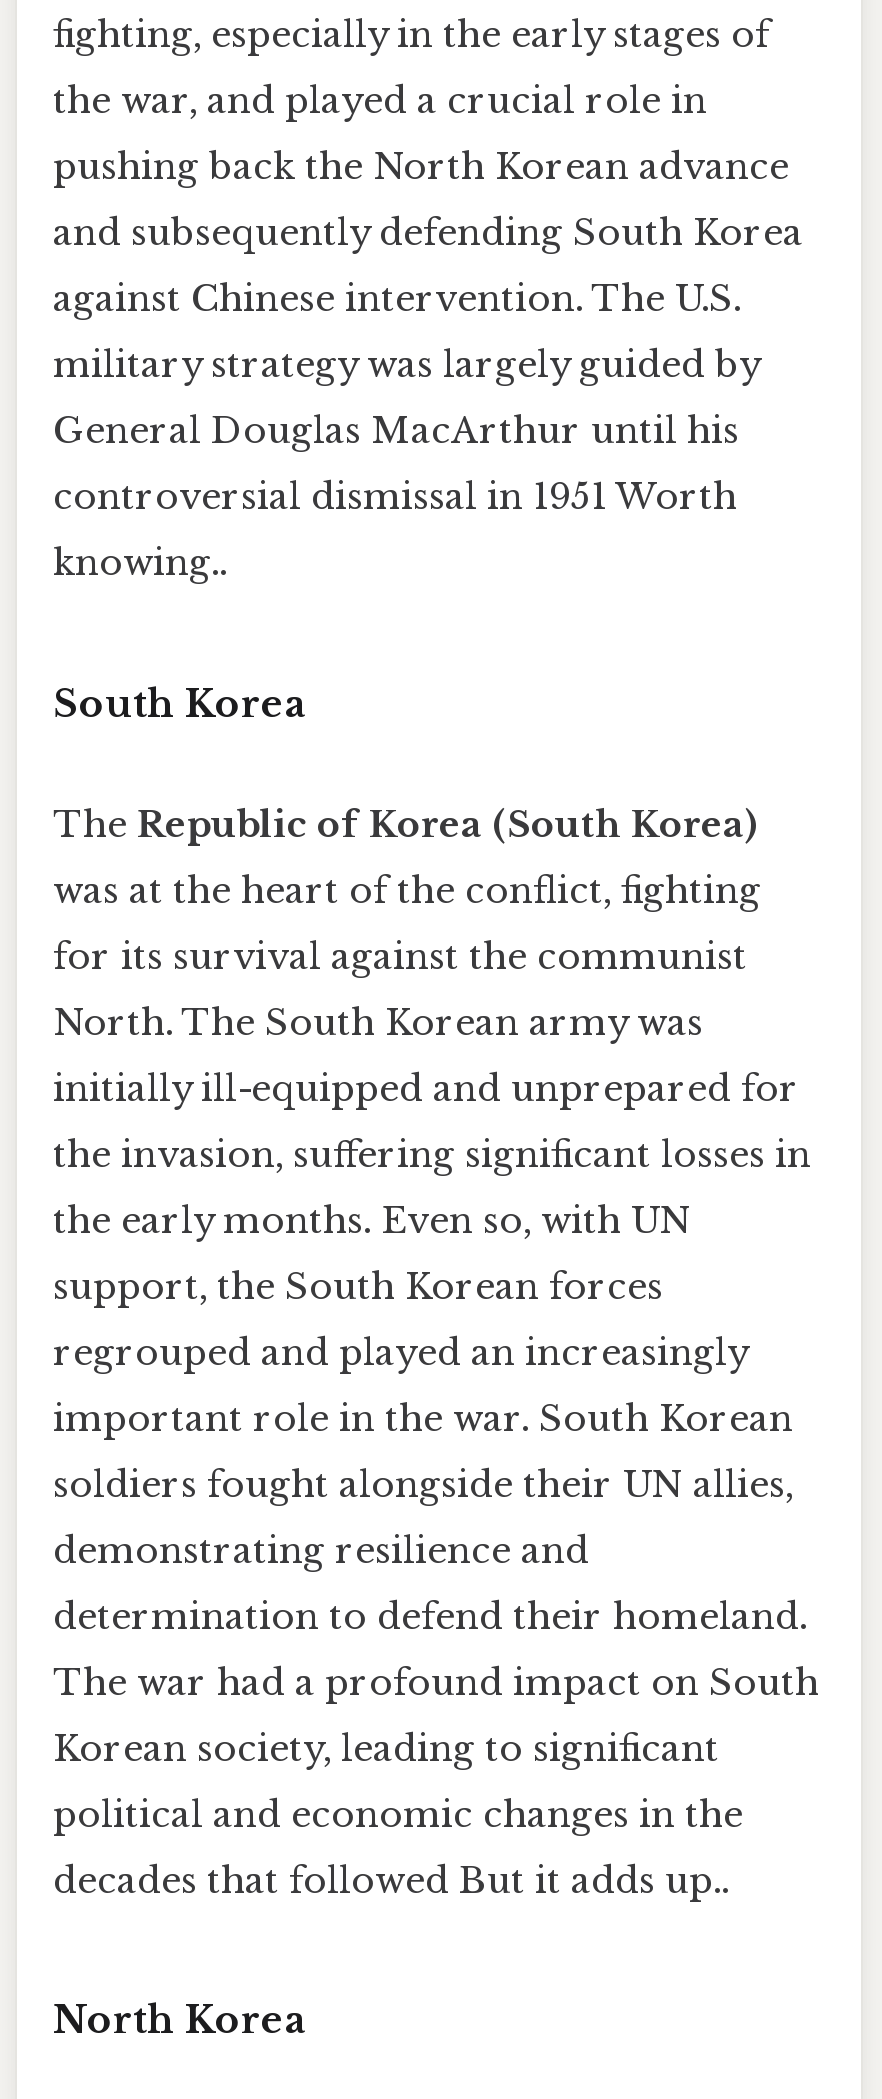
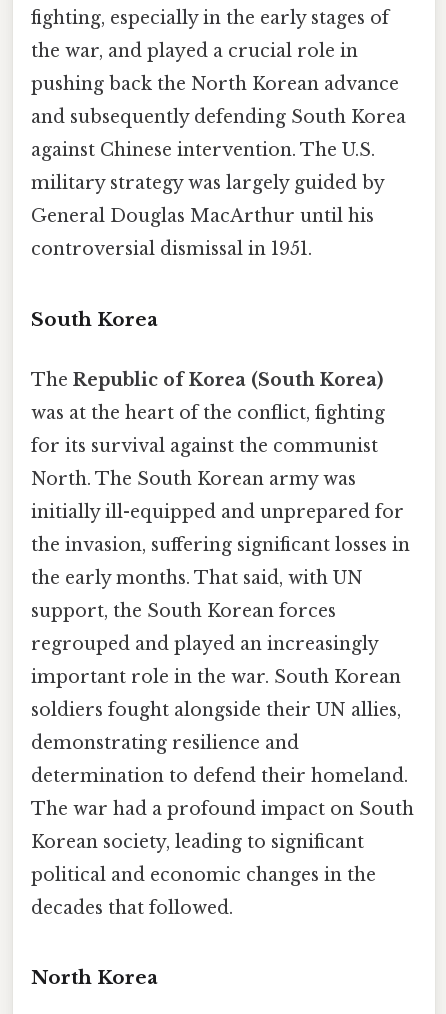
[53,476,737,586] controversial dismissal in 1951 Worth | knowing.. -> [31,238,312,260] controversial dismissal in 1951.
[53,1198,691,1242] the early months. Even so, with UN -> [31,566,363,588] the early months. That said, with UN
[53,1858,729,1902] decades that followed But it adds up.. -> [31,896,233,918] decades that followed.

